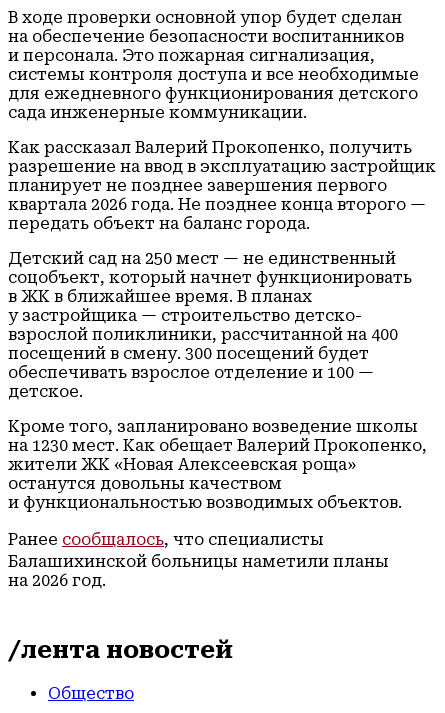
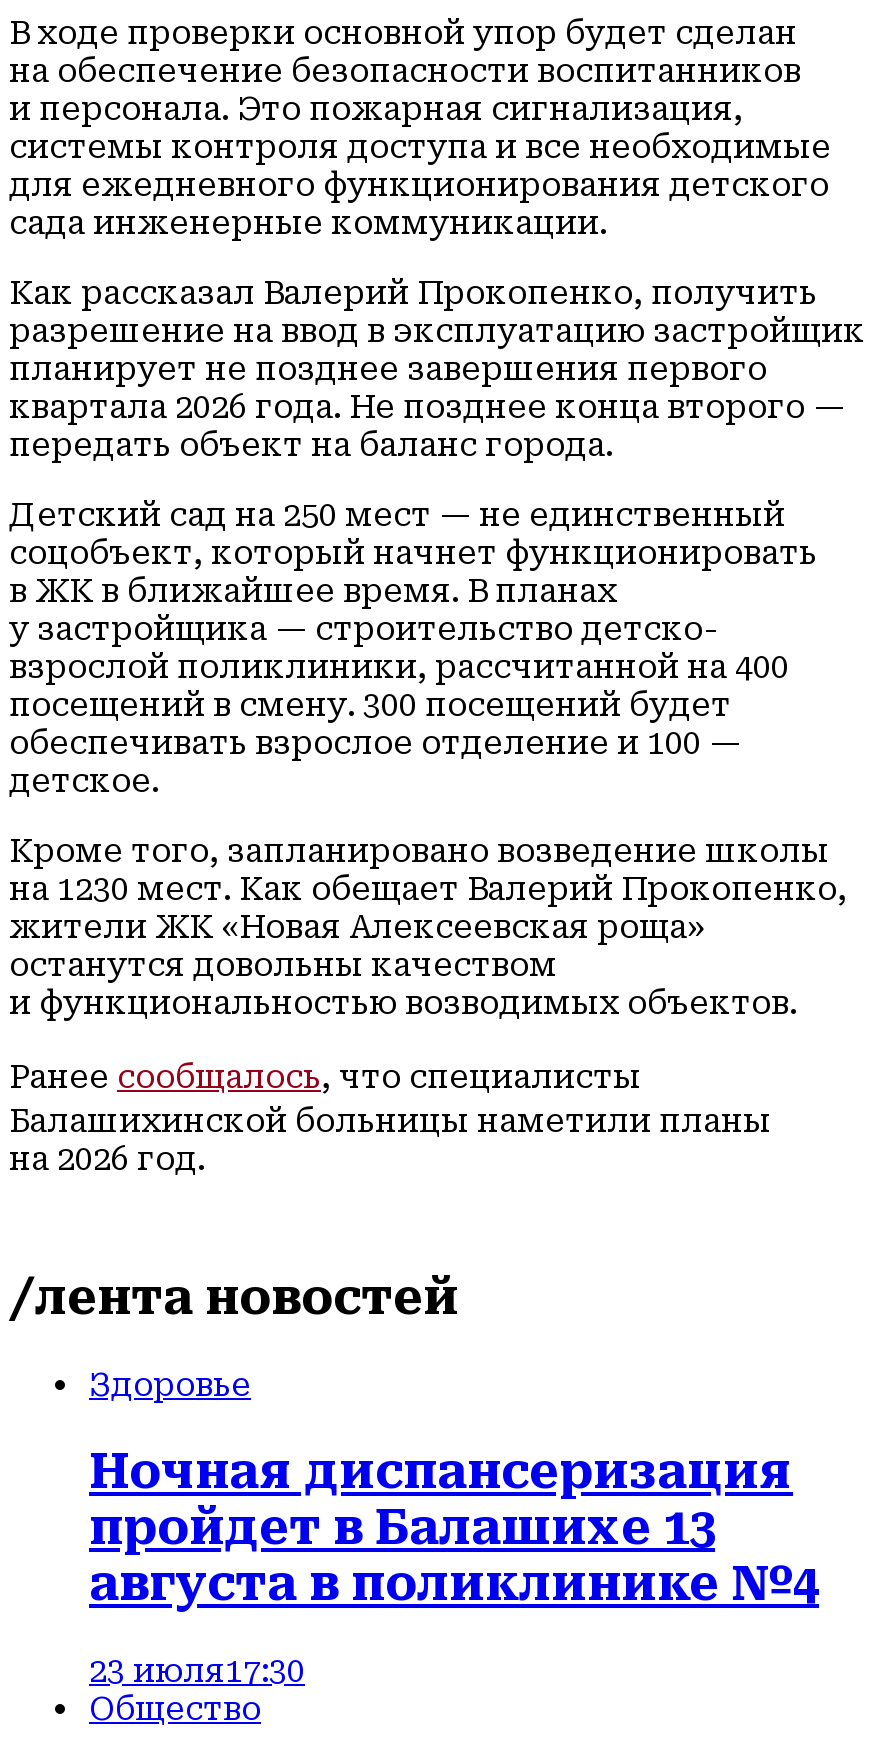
none -> [89,1367,819,1690] Здоровье | Ночная диспансеризация | пройдет в Балашихе 13 | августа в поликлинике №4 | 23 июля17:30

